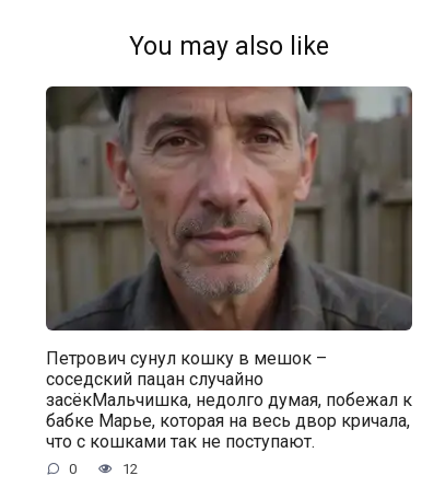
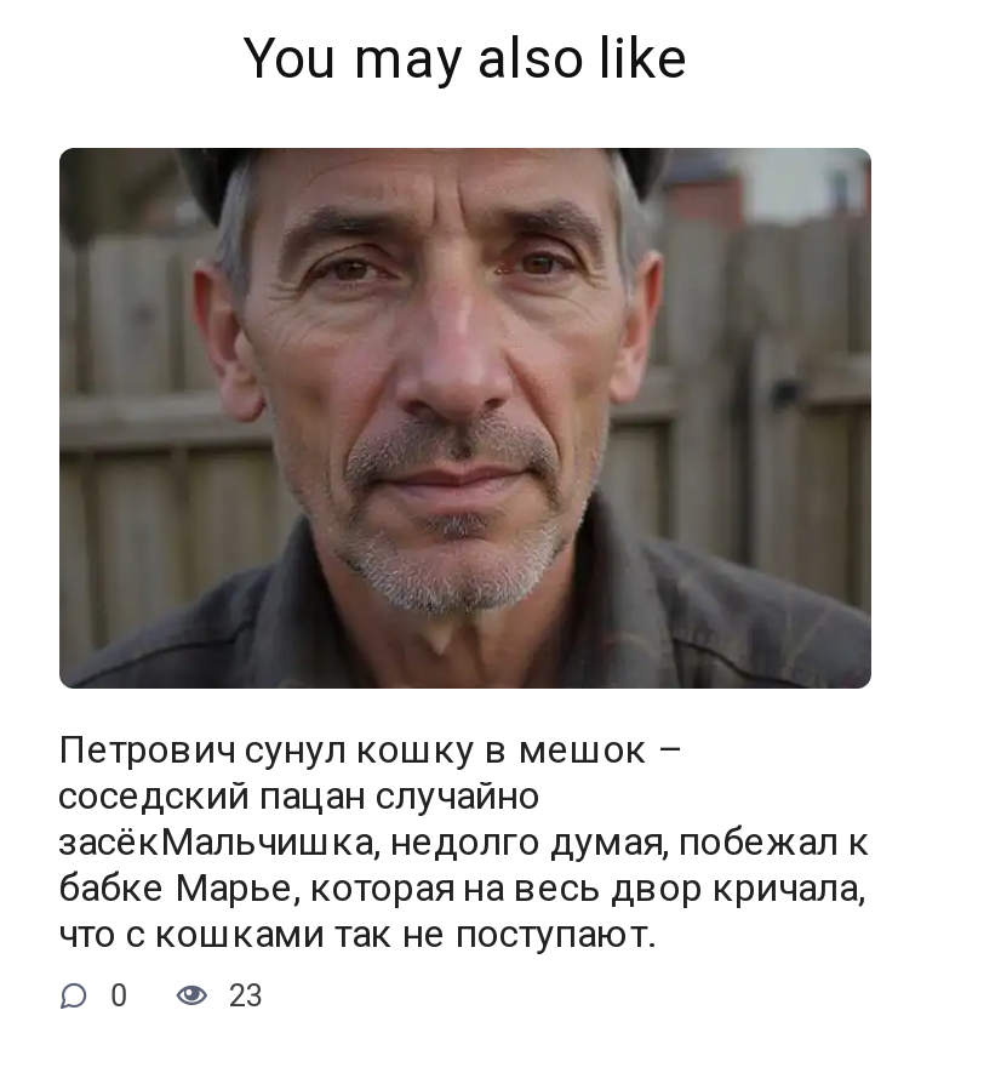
[122,461,138,477] 12 -> [229,978,263,1014] 23

